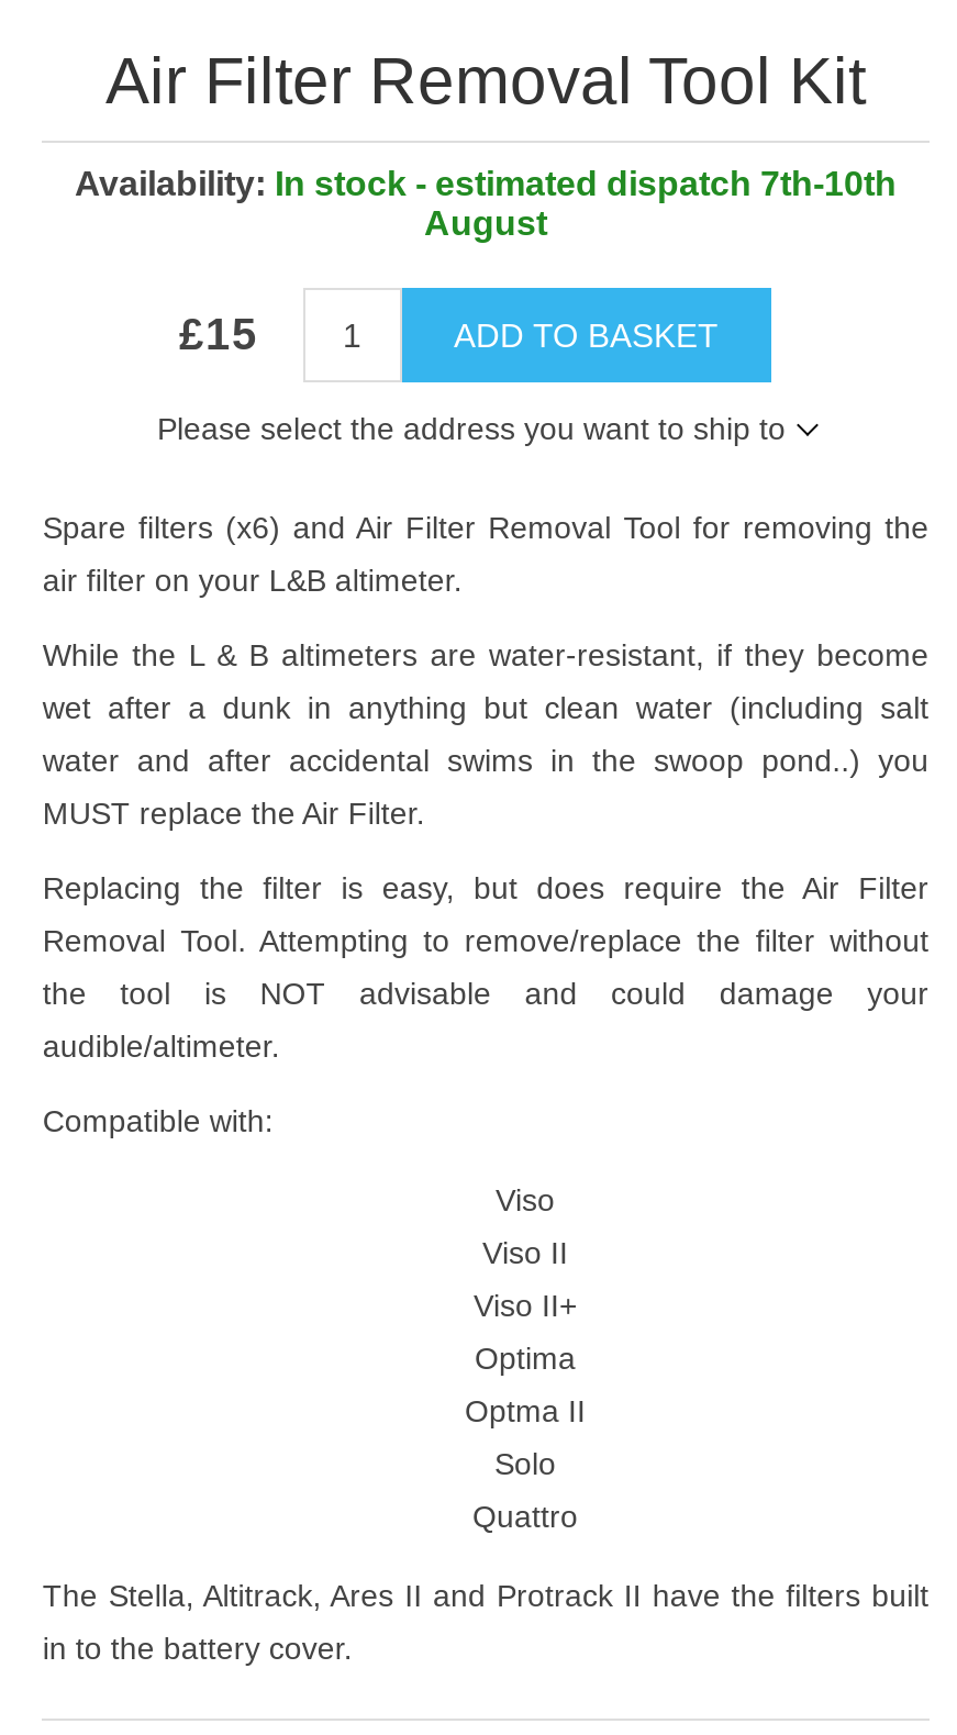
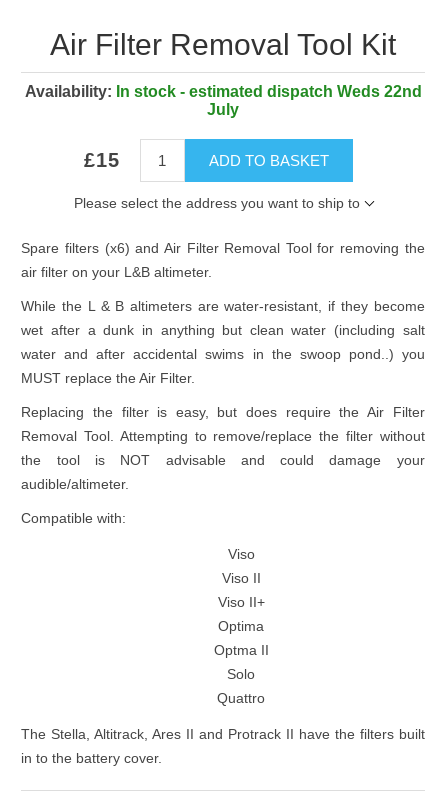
[75,165,897,242] Availability: In stock - estimated dispatch 7th-10th | August -> [24,83,421,118] Availability: In stock - estimated dispatch Weds 22nd | July

